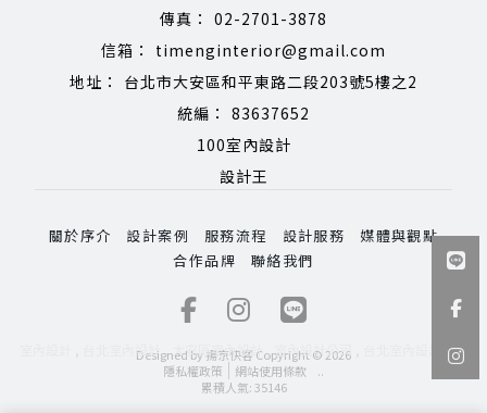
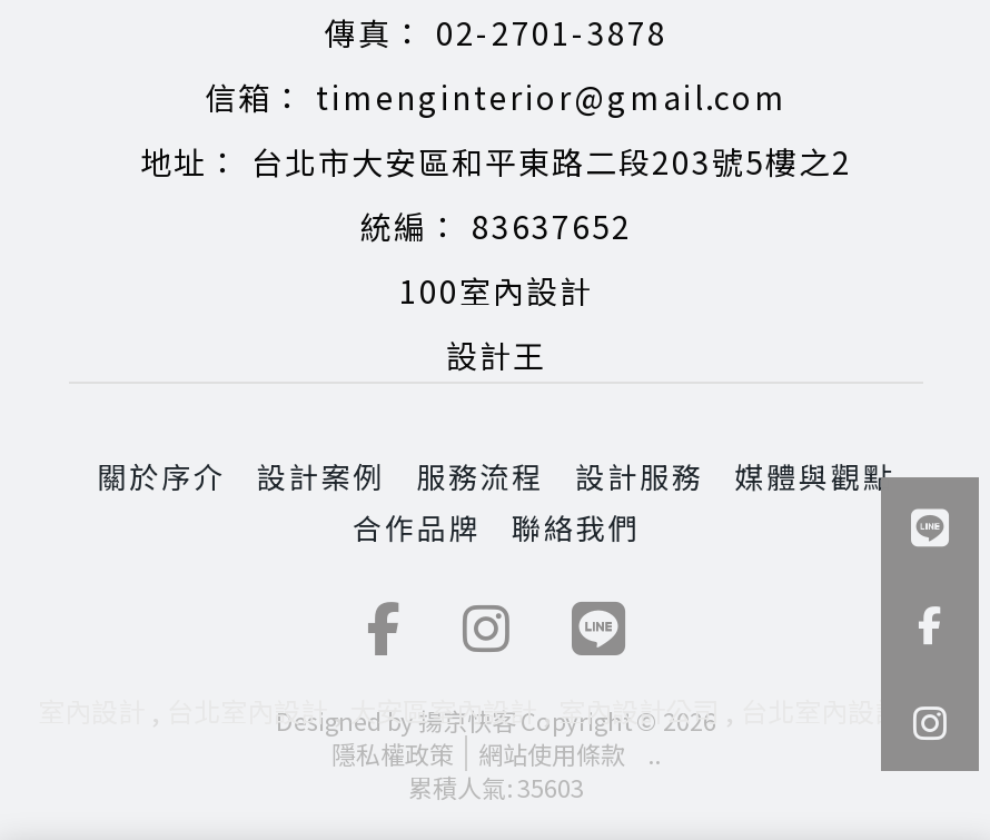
[201,378,286,396] 累積人氣: 35146 -> [408,769,584,804] 累積人氣: 35603

